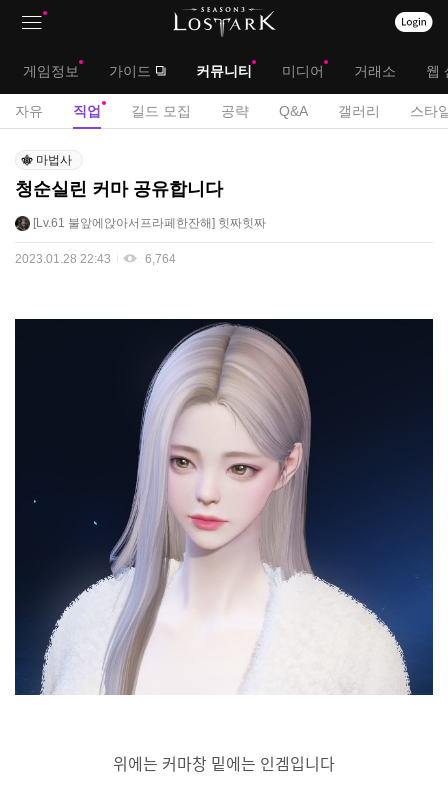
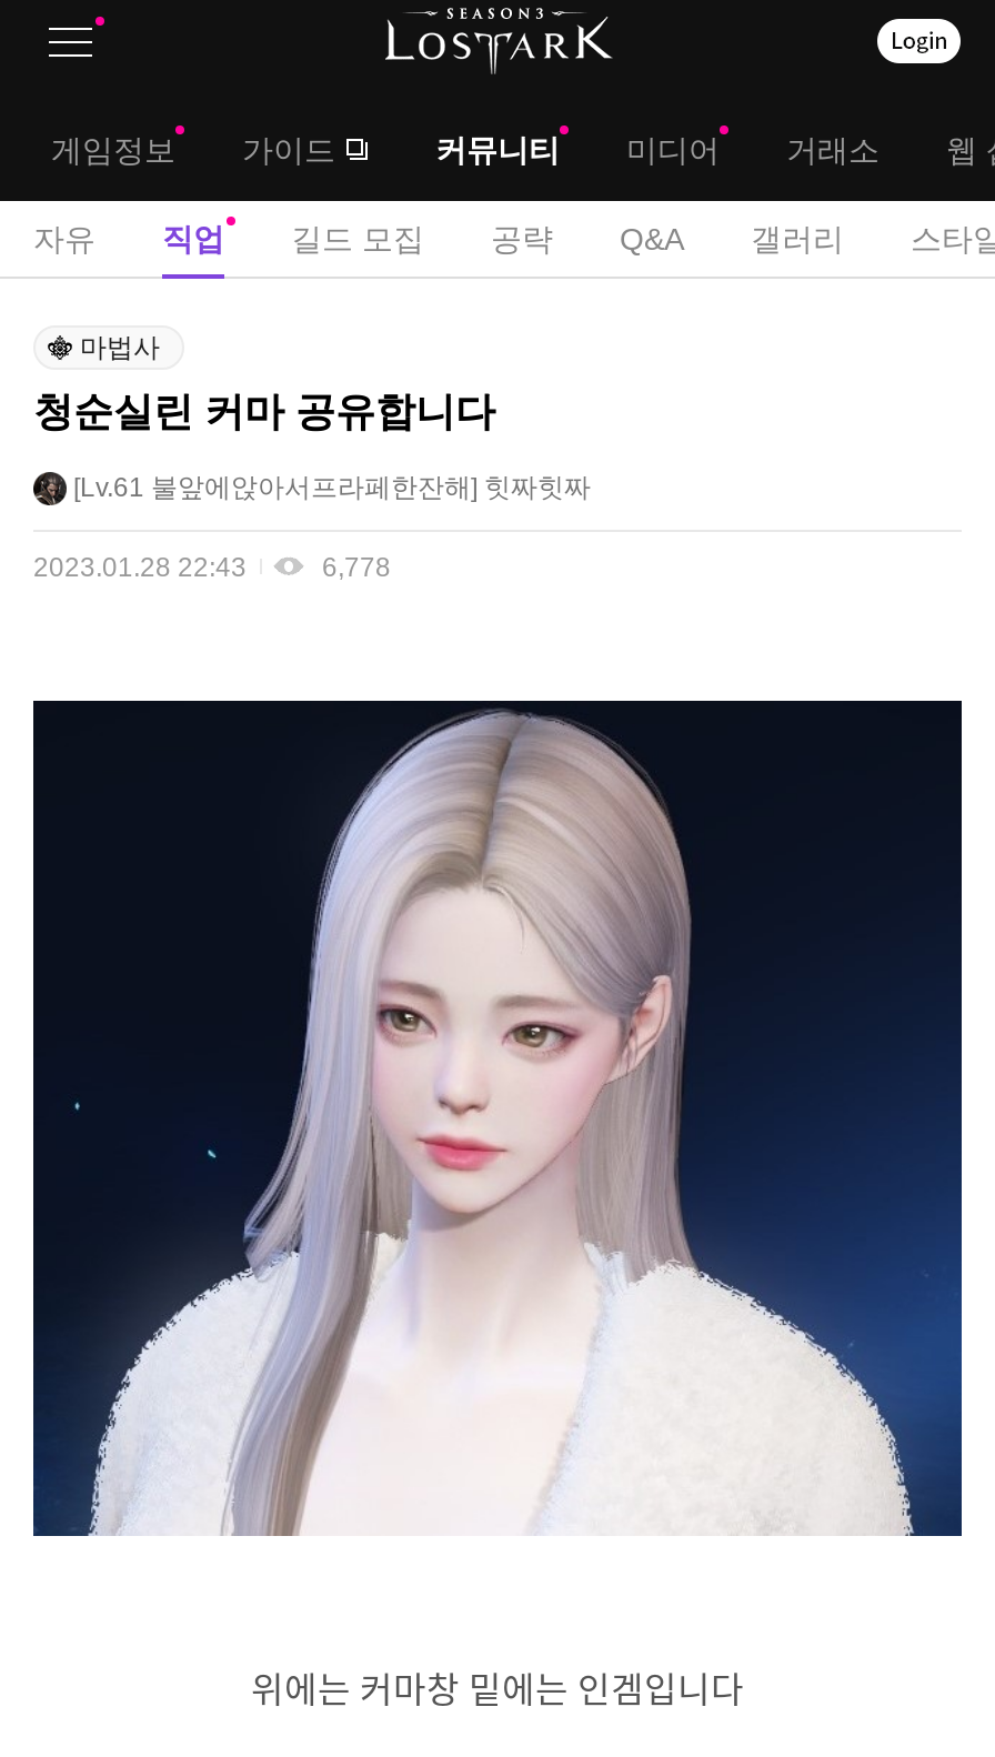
[142,252,176,266] 6,764 -> [315,552,391,583] 6,778

